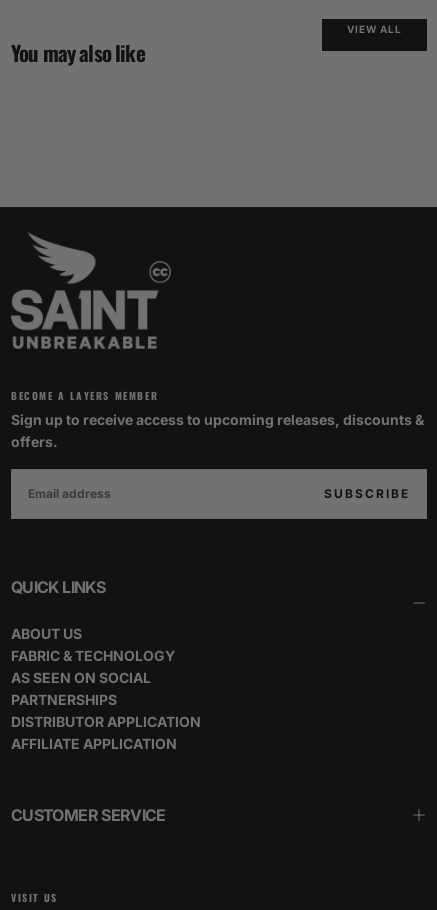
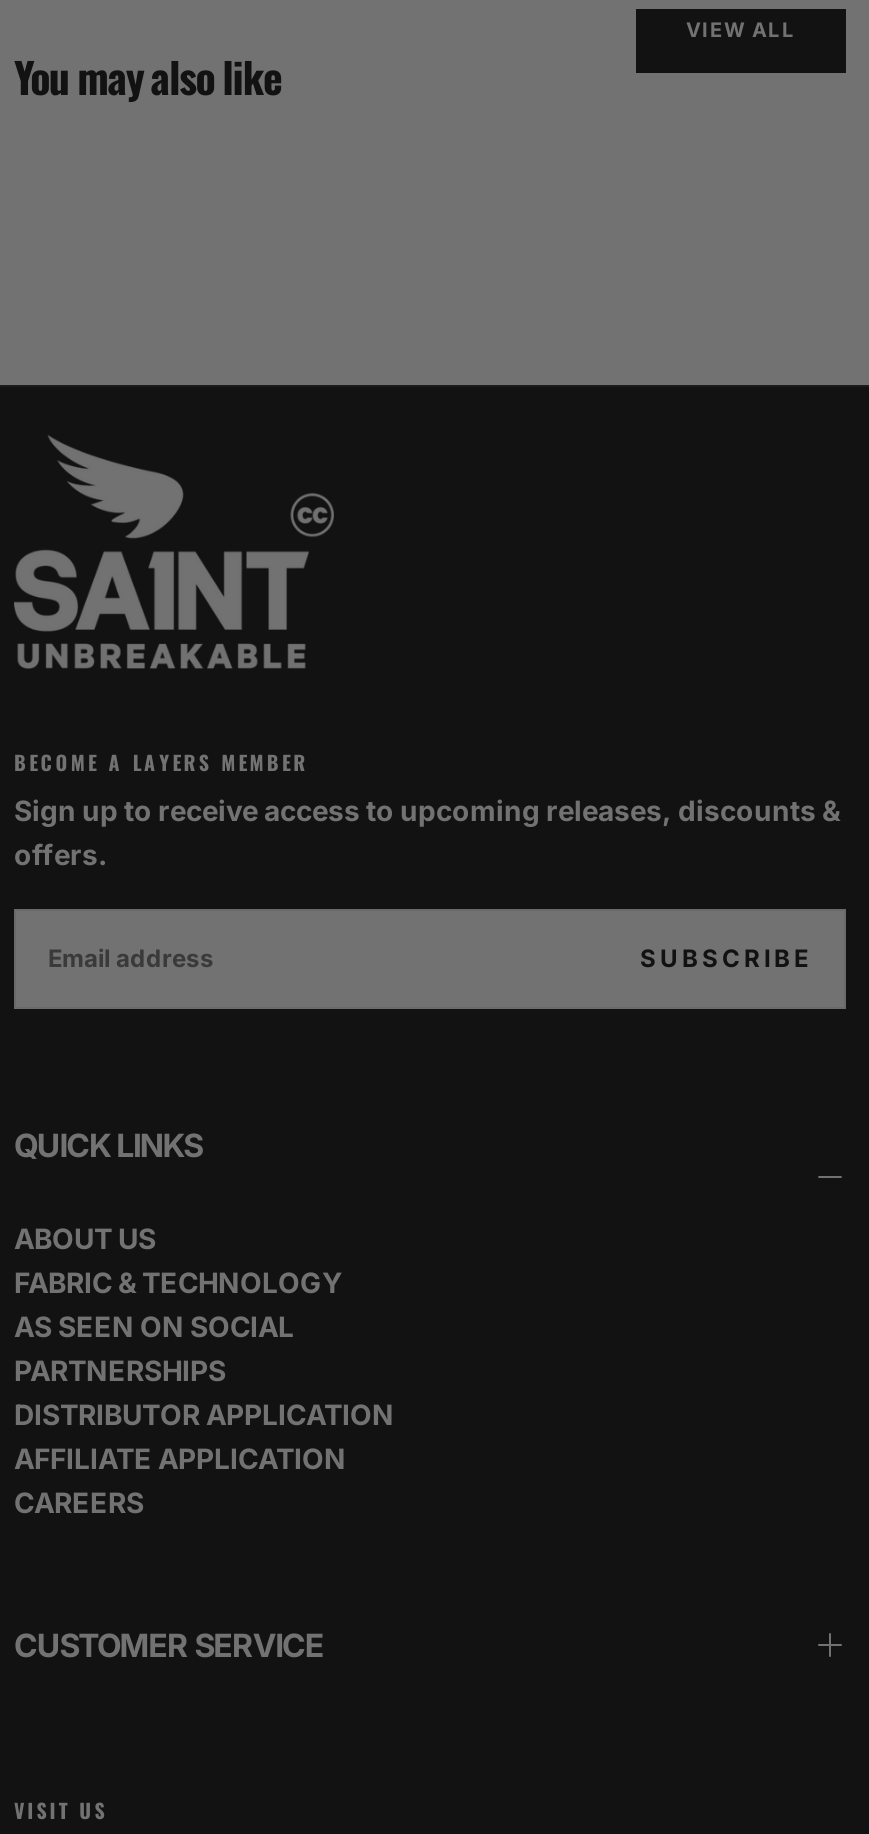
none -> [14,1484,144,1518] CAREERS

